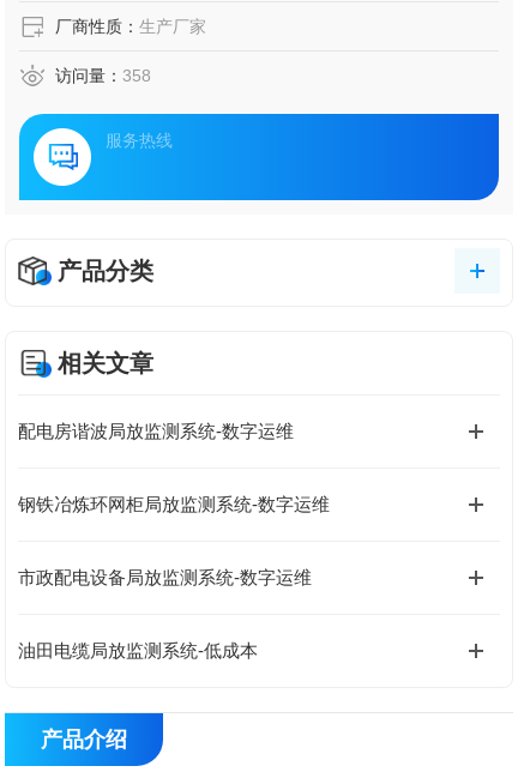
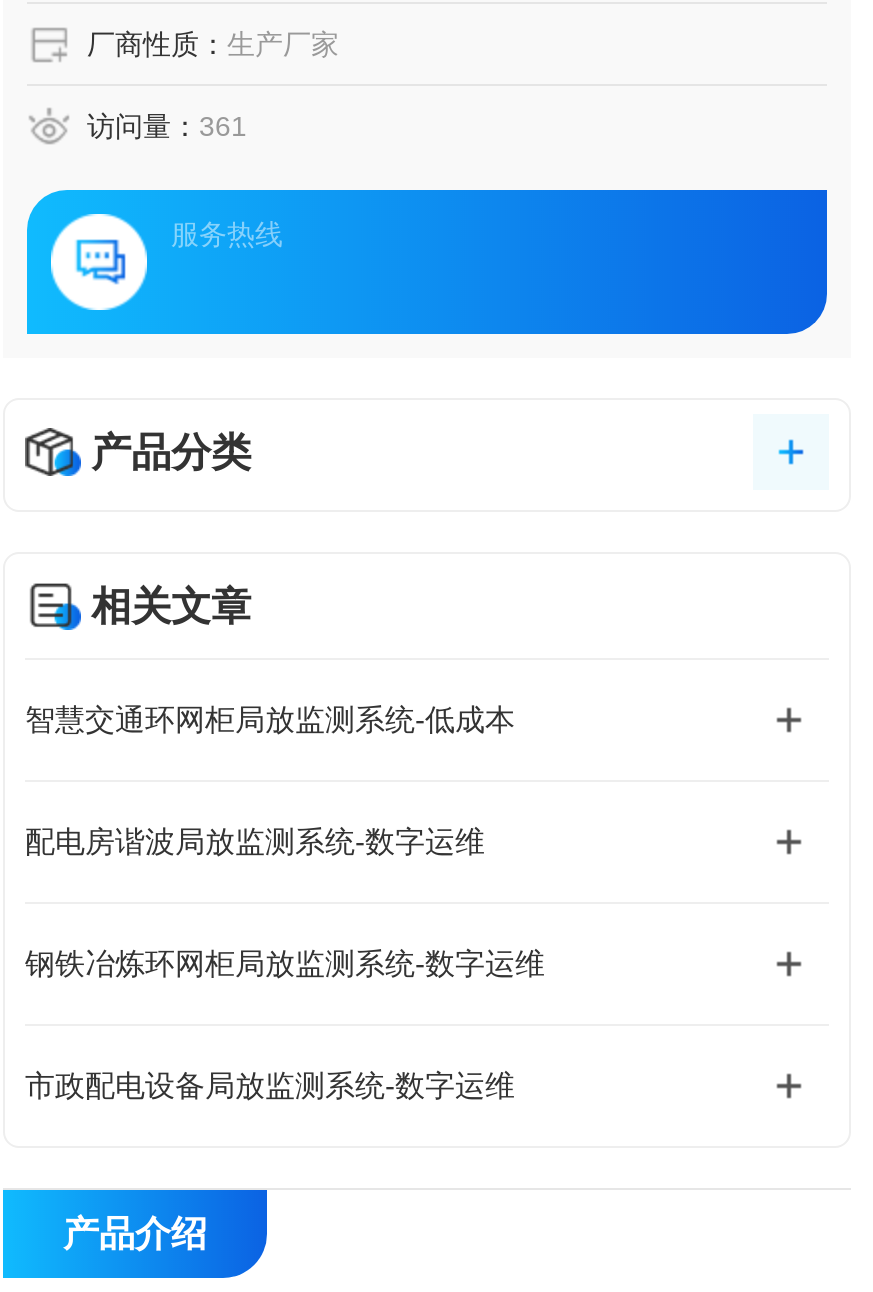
[55,66,151,85] 访问量：358 -> [87,110,247,142] 访问量：361
none -> [25,702,515,736] 智慧交通环网柜局放监测系统-低成本
moved [18,421,330,587] -> [25,824,545,1102]: 配电房谐波局放监测系统-数字运维 | 钢铁冶炼环网柜局放监测系统-数字运维 | 市政配电设备局放监测系统-数字运维
[18,640,258,661] 油田电缆局放监测系统-低成本 -> none

